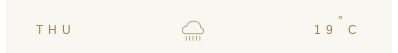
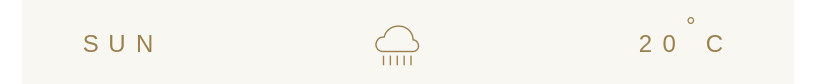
[36,23,338,37] THU | 19 -> [83,30,686,58] SUN | 20

